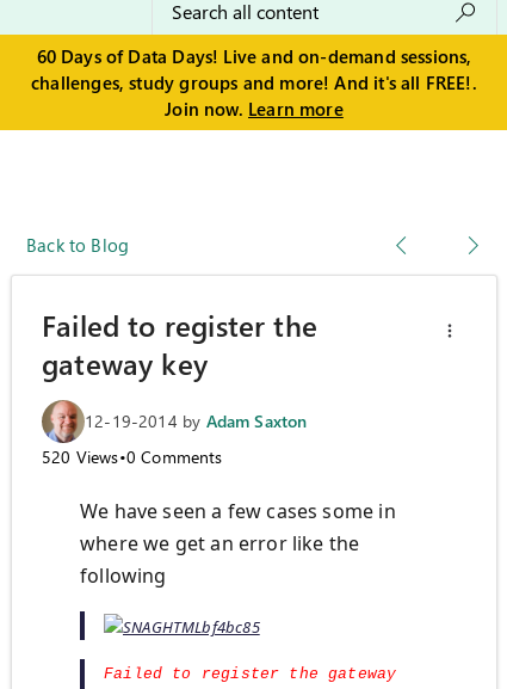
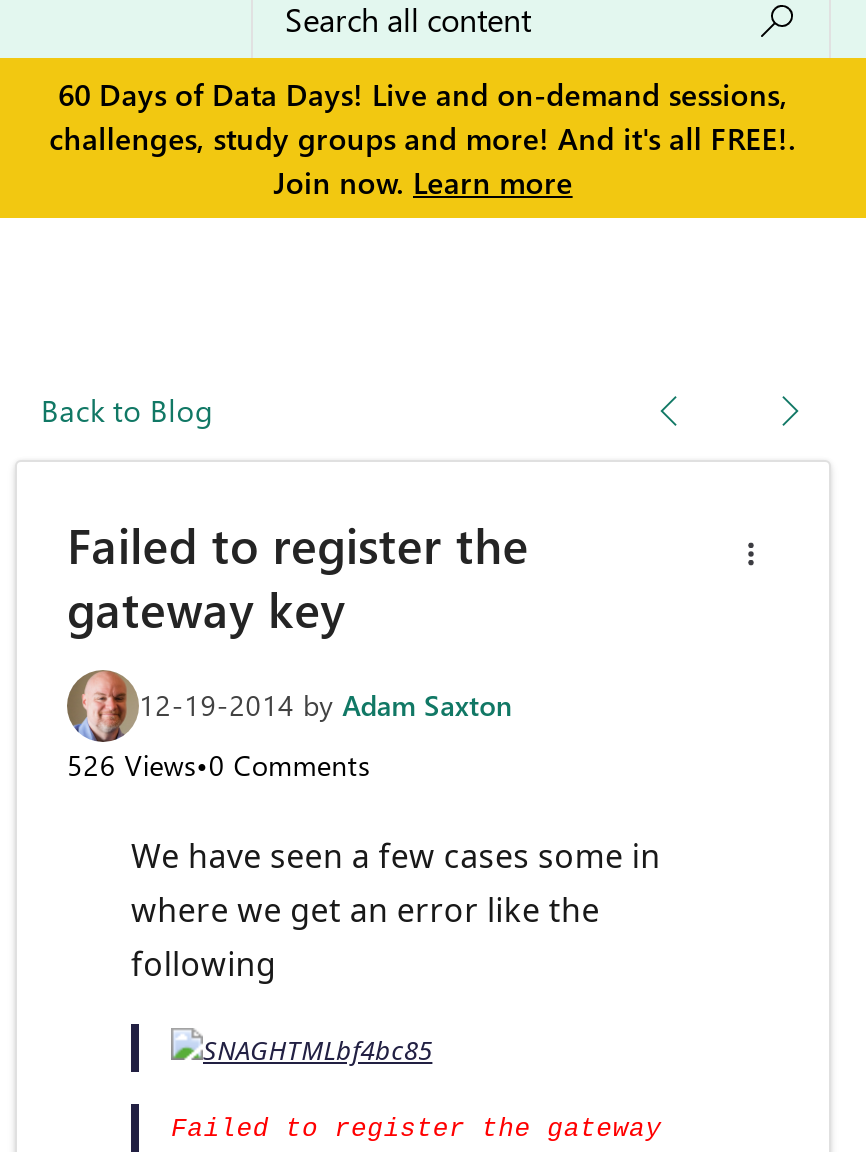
[42,446,223,469] 520 Views•0 Comments -> [67,747,370,785] 526 Views•0 Comments

